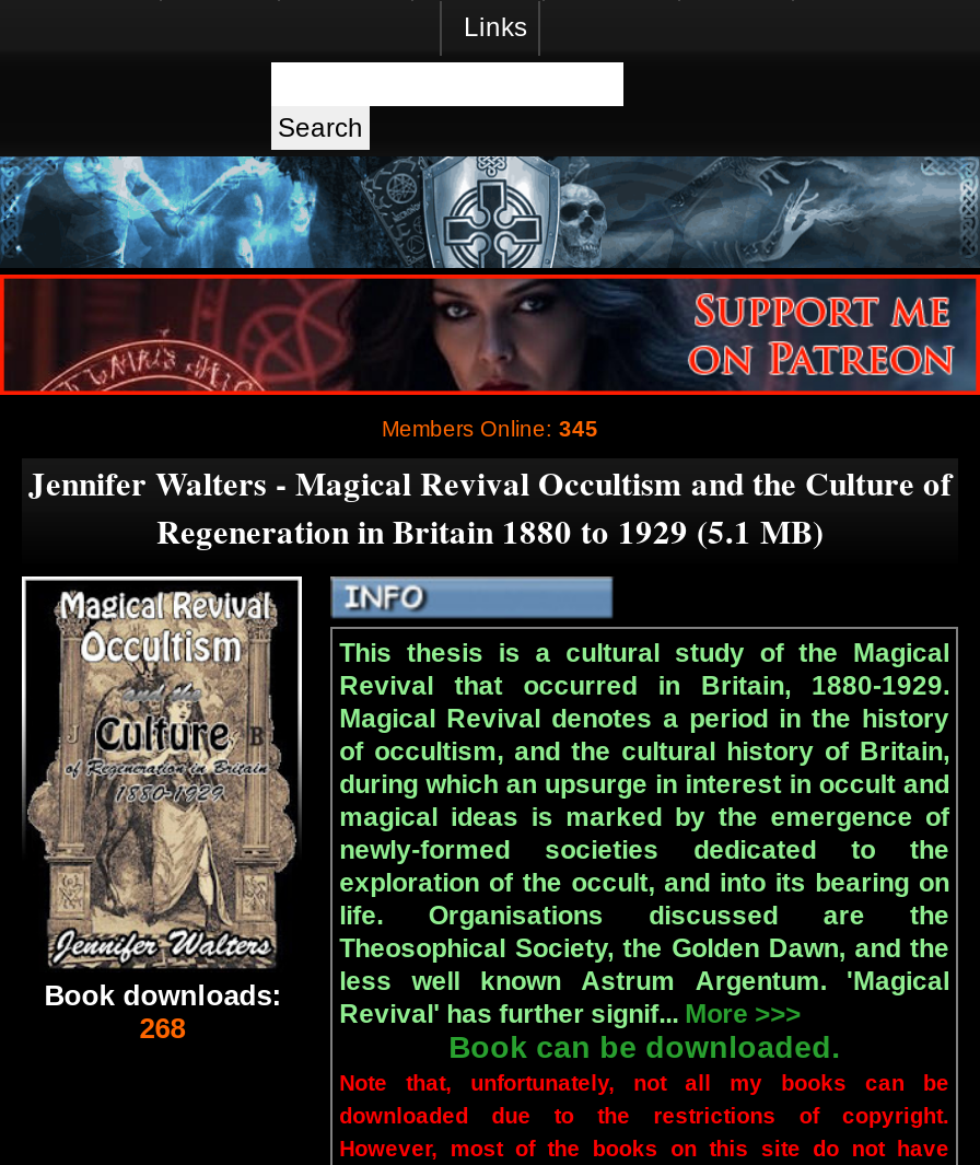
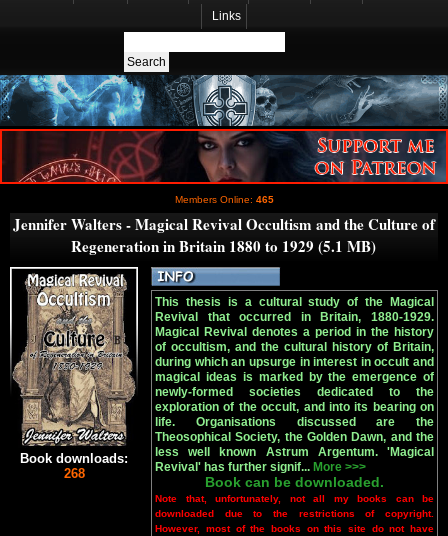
[382,417,598,441] Members Online: 345 -> [174,194,273,205] Members Online: 465

